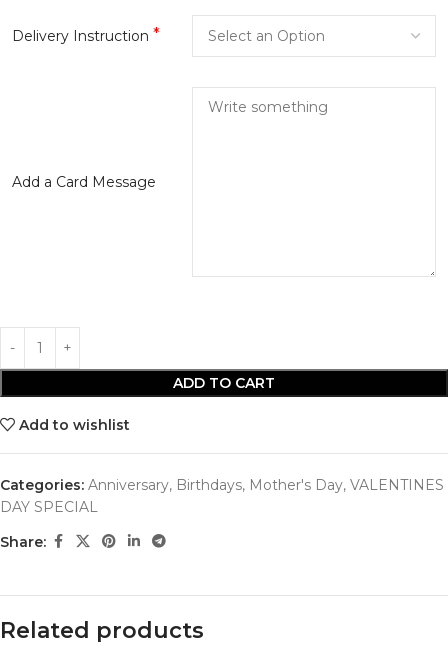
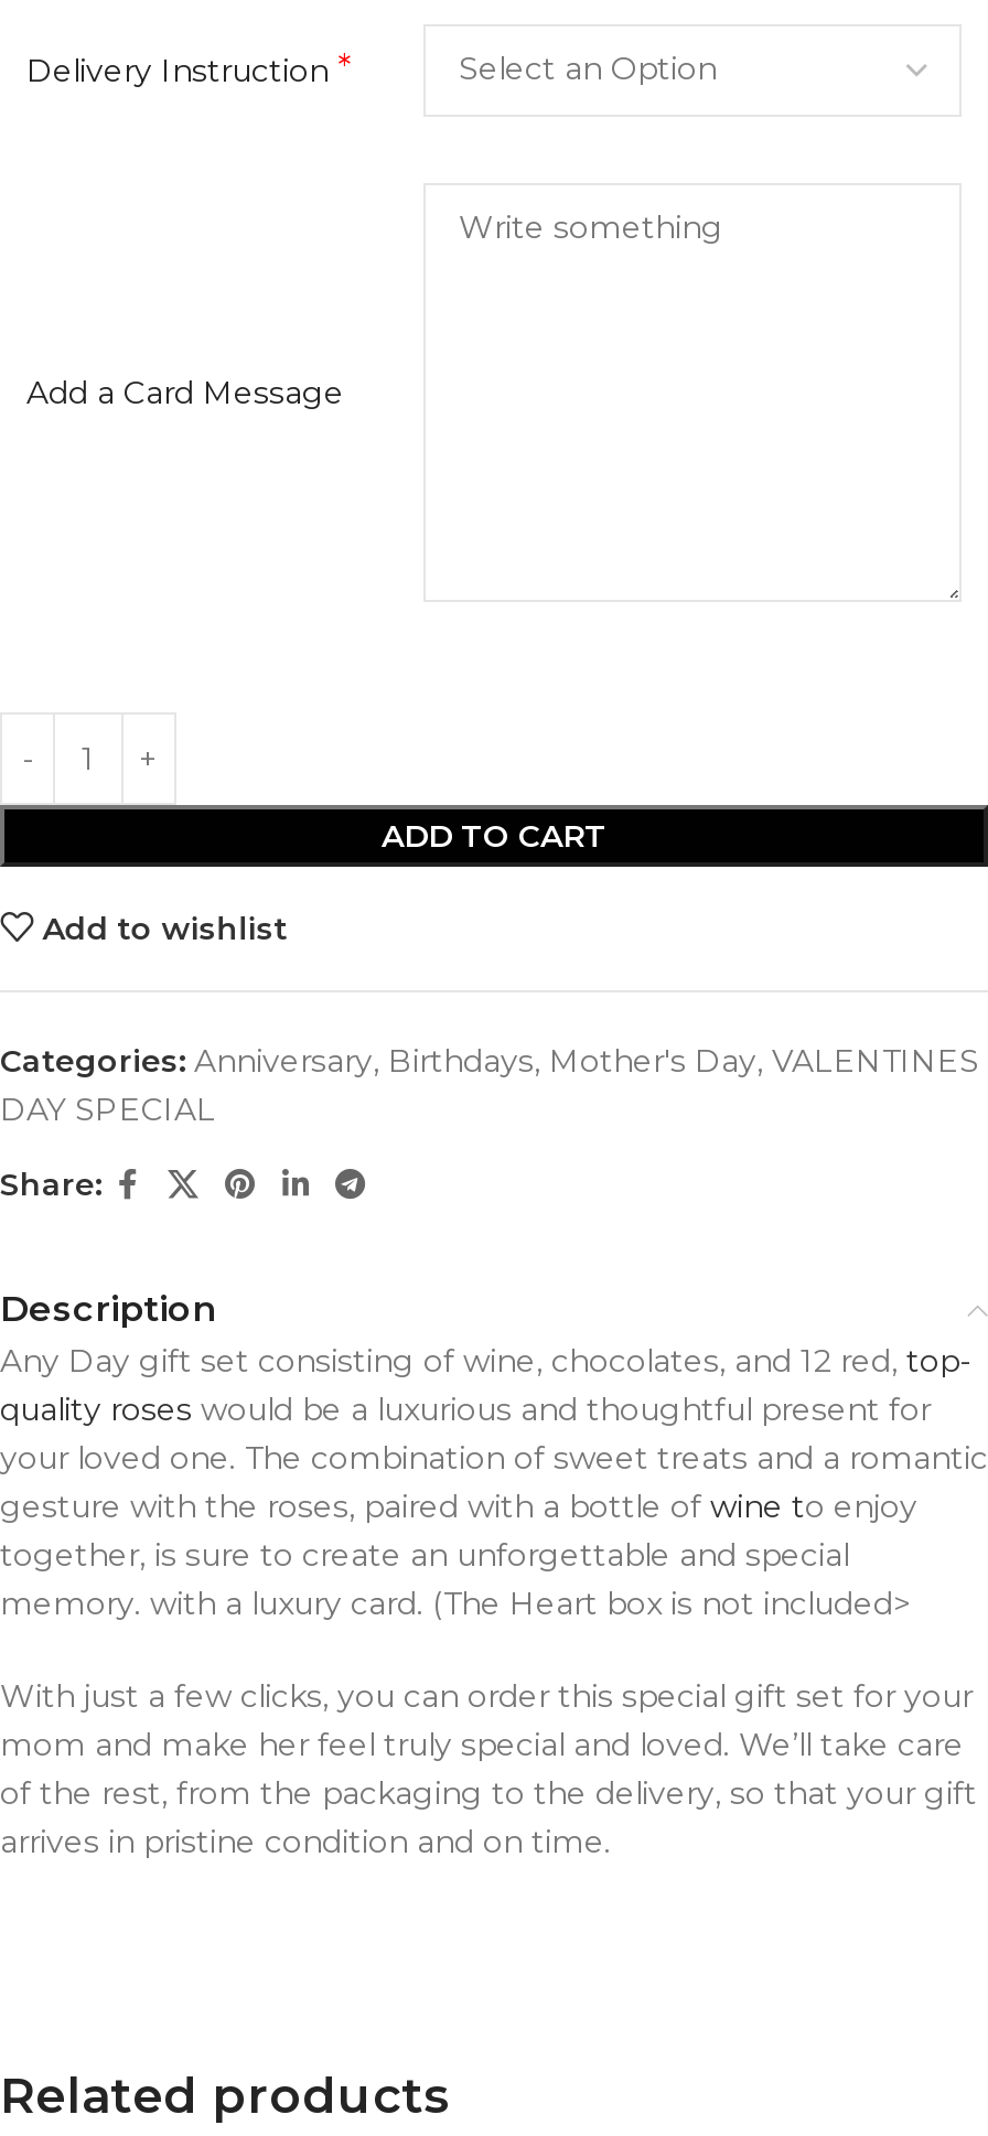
none -> [0,1288,988,1861] Description | Any Day gift set consisting of wine, chocolates, and 12 red, top- | quality roses would be a luxurious and thoughtful present for | your loved one. The combination of sweet treats and a romantic | gesture with the roses, paired with a bottle of wine to enjoy | together, is sure to create an unforgettable and special | memory. with a luxury card. (The Heart box is not included> | With just a few clicks, you can order this special gift set for your | mom and make her feel truly special and loved. We’ll take care | of the rest, from the packaging to the delivery, so that your gift | arrives in pristine condition and on time.

